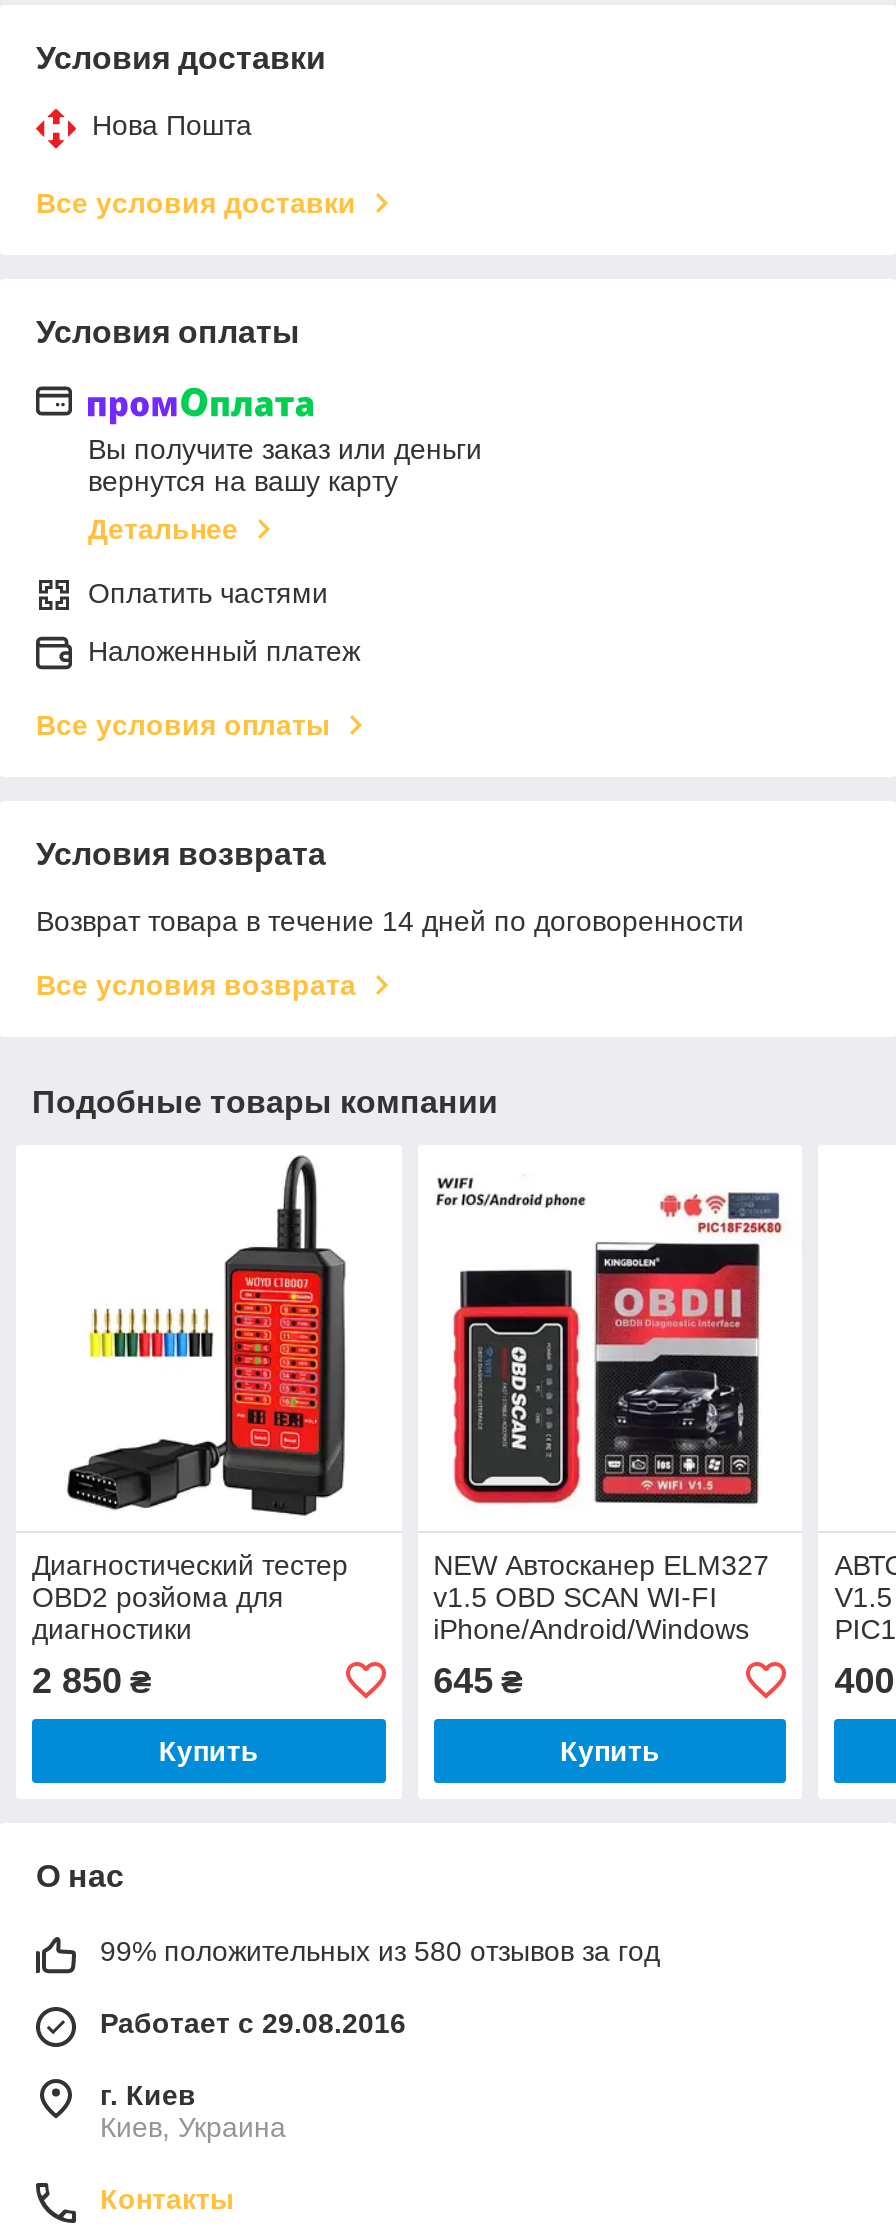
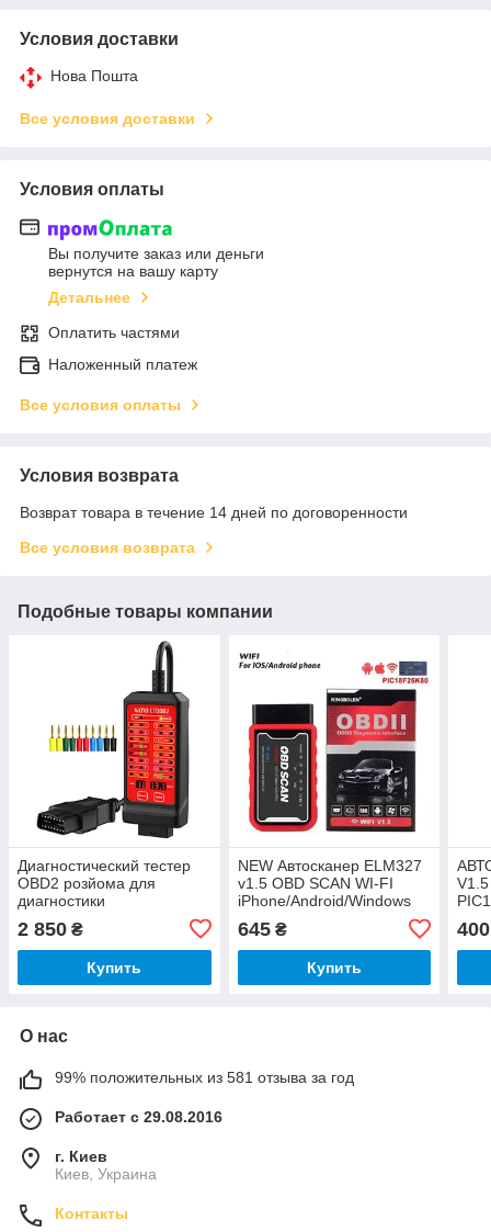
[100,1934,660,1966] 99% положительных из 580 отзывов за год -> [55,1068,354,1086] 99% положительных из 581 отзыва за год

